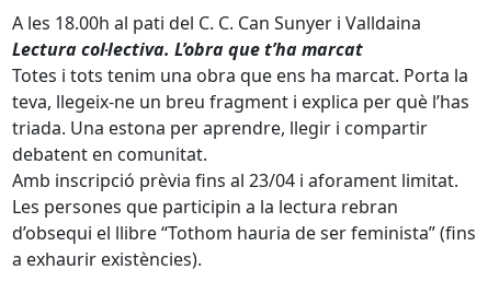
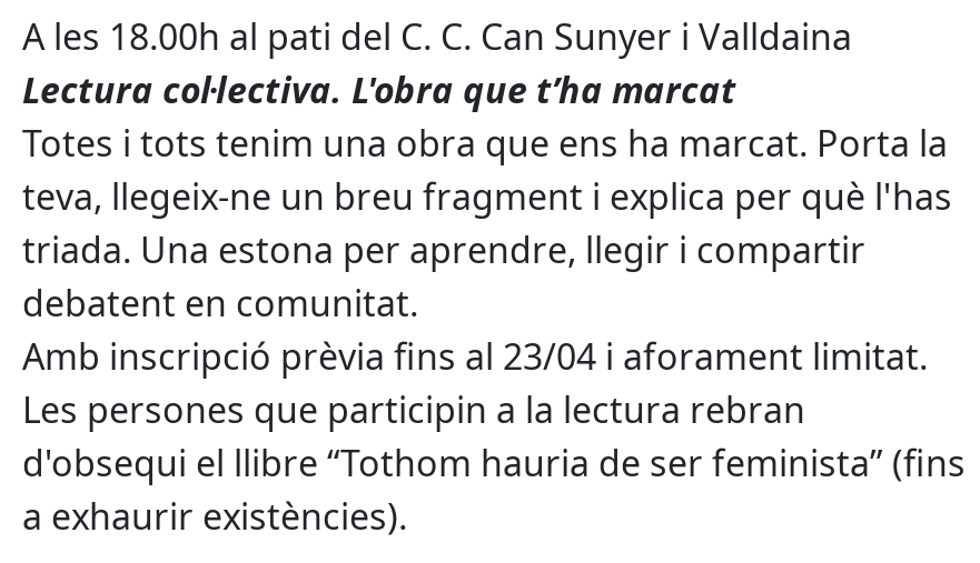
[12,37,363,61] Lectura col·lectiva. L’obra que t’ha marcat -> [22,66,736,115] Lectura col·lectiva. L'obra que t’ha marcat
[12,89,469,113] teva, llegeix-ne un breu fragment i explica per què l’has -> [22,173,952,221] teva, llegeix-ne un breu fragment i explica per què l'has
[12,221,476,245] d’obsequi el llibre “Tothom hauria de ser feminista” (fins -> [22,439,966,488] d'obsequi el llibre “Tothom hauria de ser feminista” (fins

